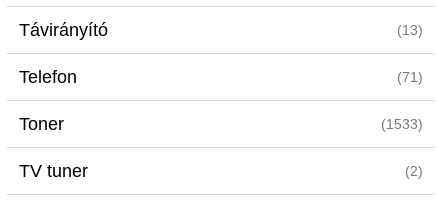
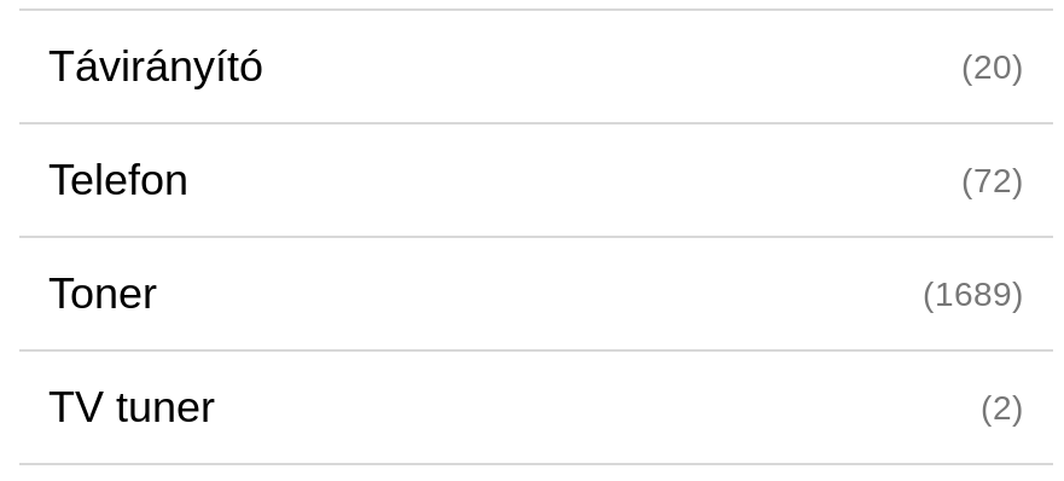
[397,22,423,38] (13) -> [961,47,1024,86] (20)
[397,69,423,85] (71) -> [961,161,1024,199] (72)
[381,116,423,132] (1533) -> [923,274,1024,313] (1689)

